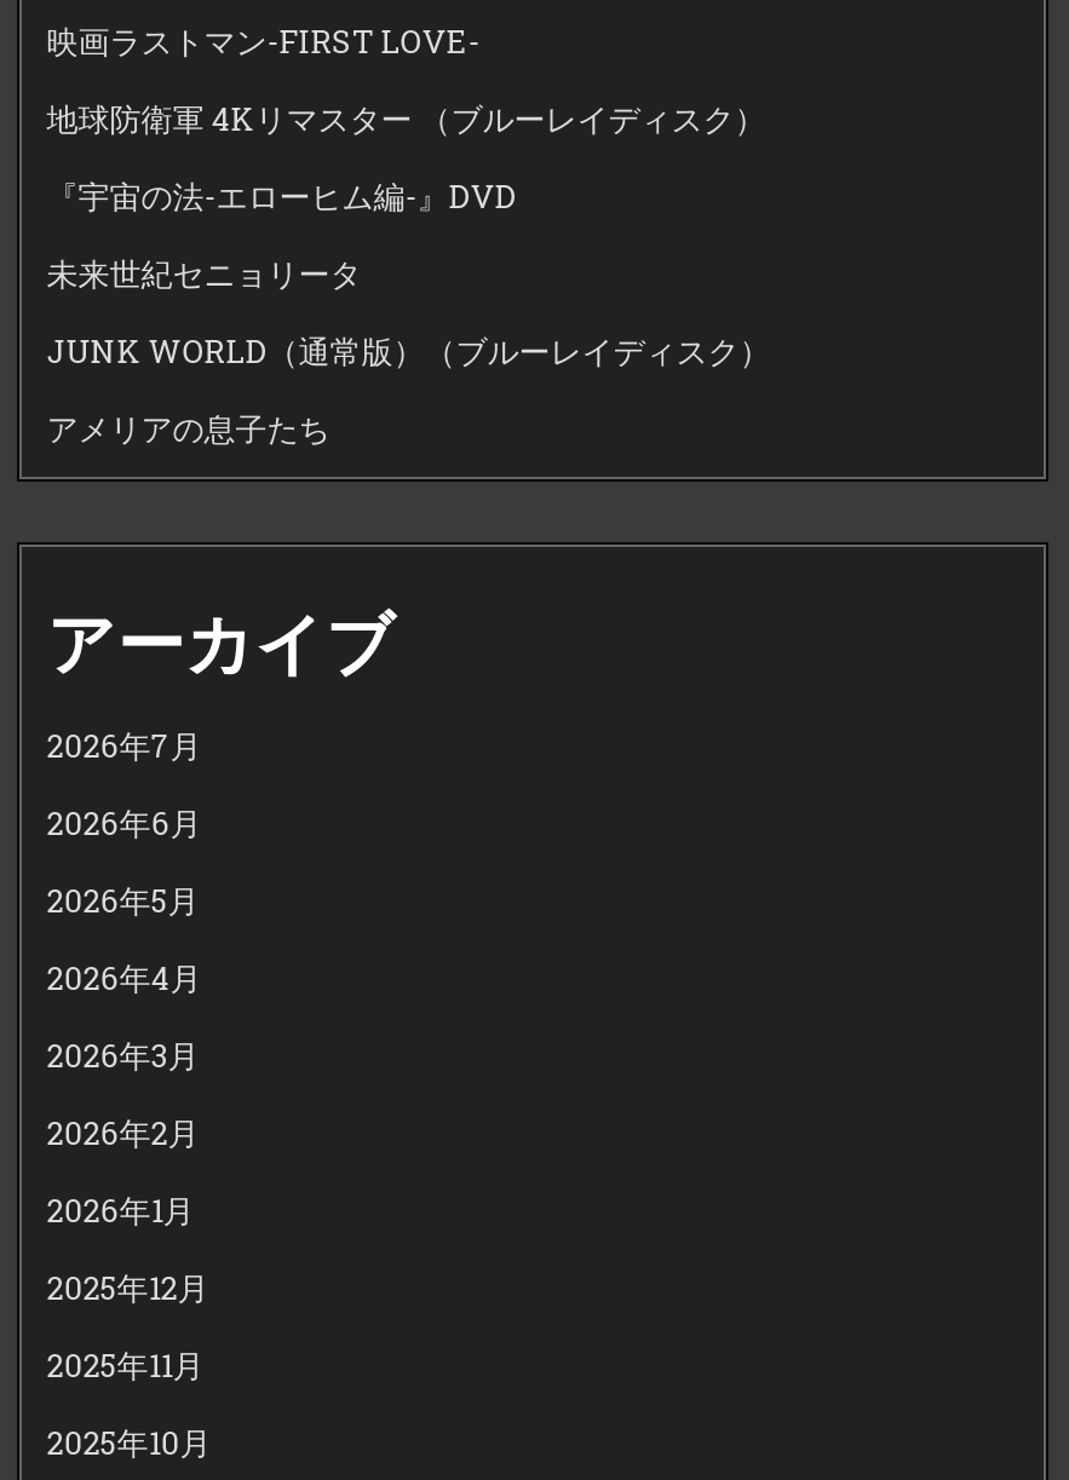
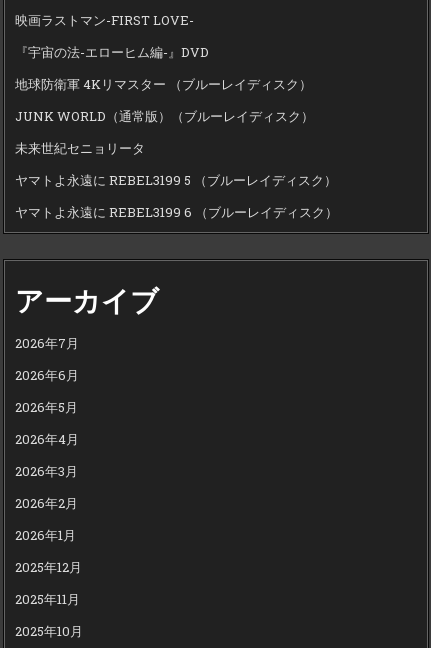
moved [46,97,766,140] -> [15,75,312,93]: 地球防衛軍 4Kリマスター （ブルーレイディスク）
moved [46,174,516,218] -> [15,43,209,61]: 『宇宙の法-エローヒム編-』DVD
moved [46,252,361,295] -> [15,139,145,157]: 未来世紀セニョリータ
moved [46,329,770,373] -> [15,107,314,125]: JUNK WORLD（通常版）（ブルーレイディスク）
[46,407,330,450] アメリアの息子たち -> [15,171,338,221] ヤマトよ永遠に REBEL3199 5 （ブルーレイディスク） | ヤマトよ永遠に REBEL3199 6 （ブルーレイディスク）

